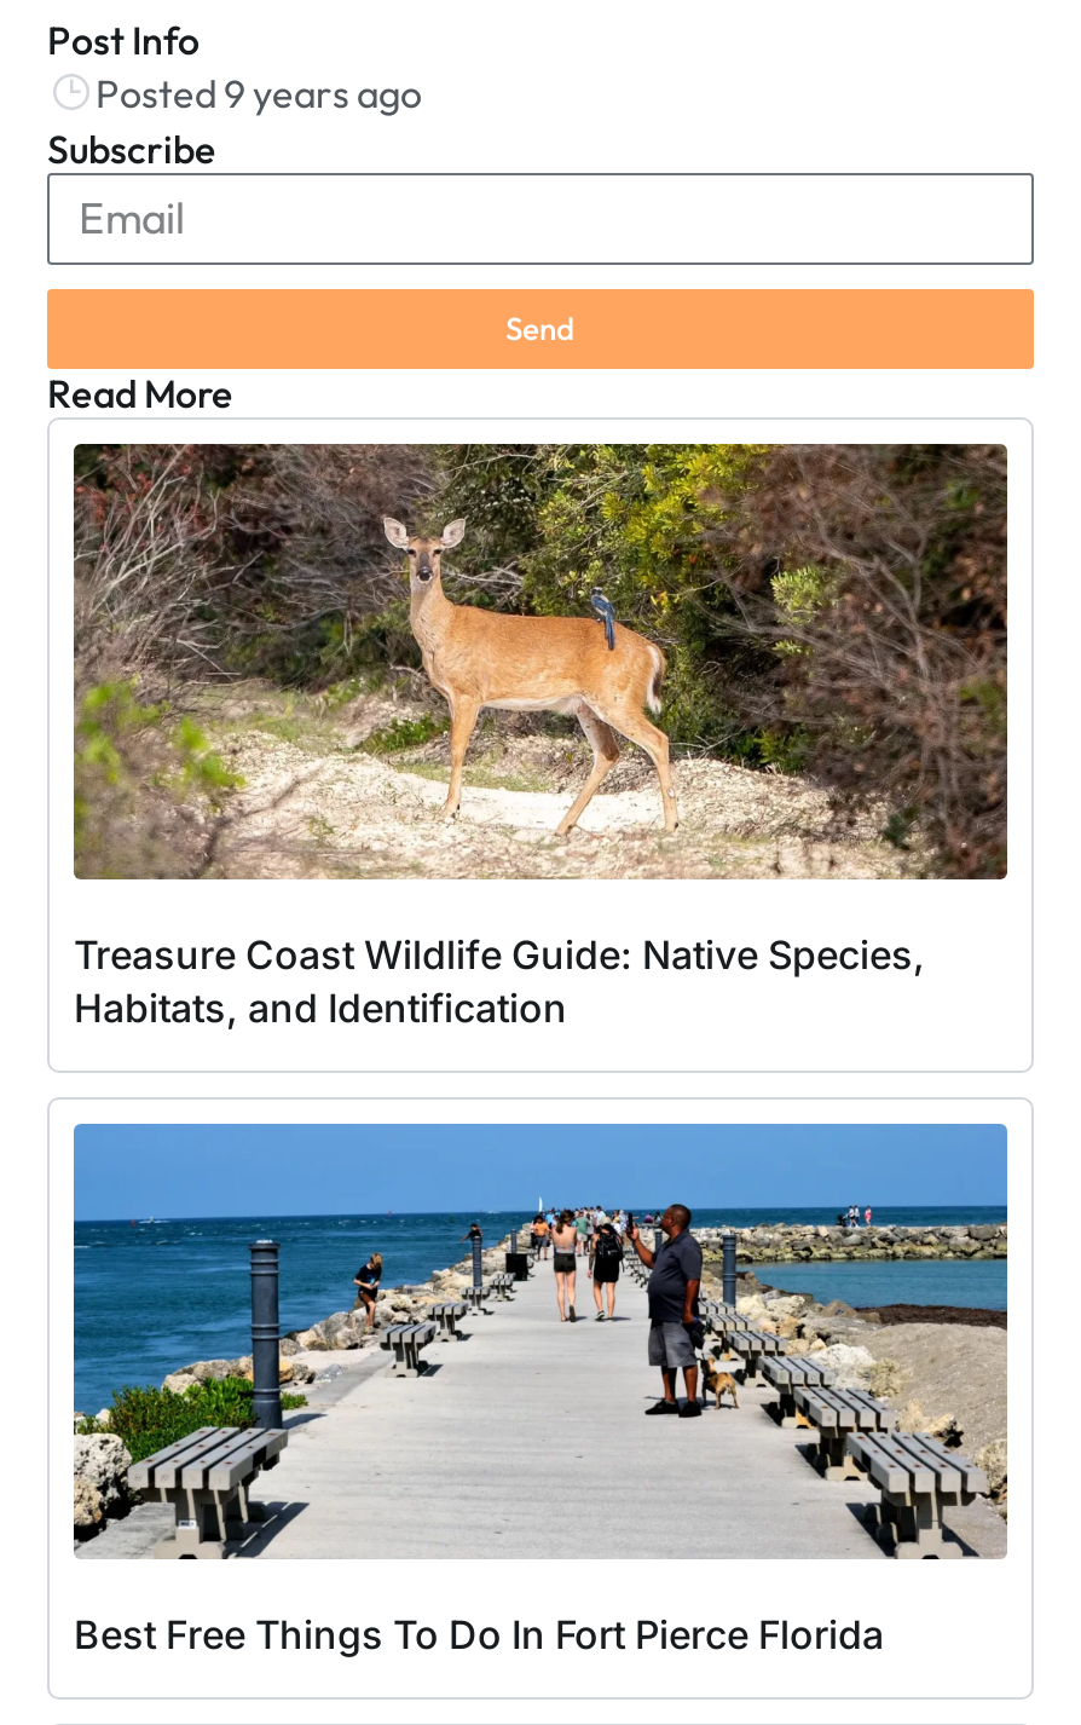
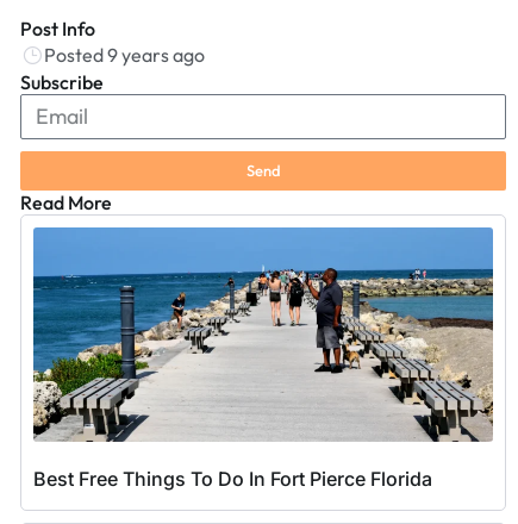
[71,440,1010,1031] [image] | Treasure Coast Wildlife Guide: Native Species, | Habitats, and Identification -> none

